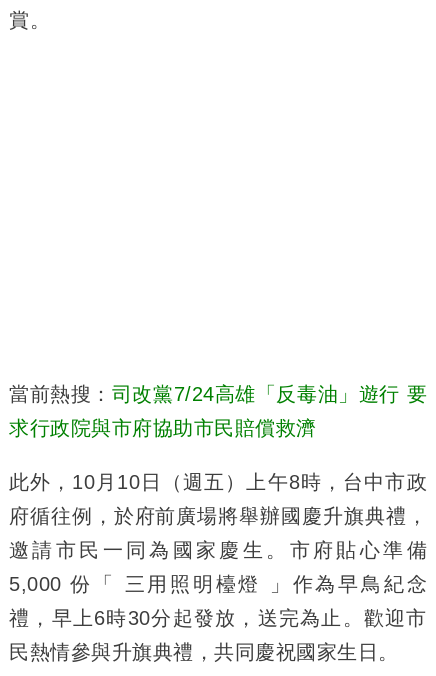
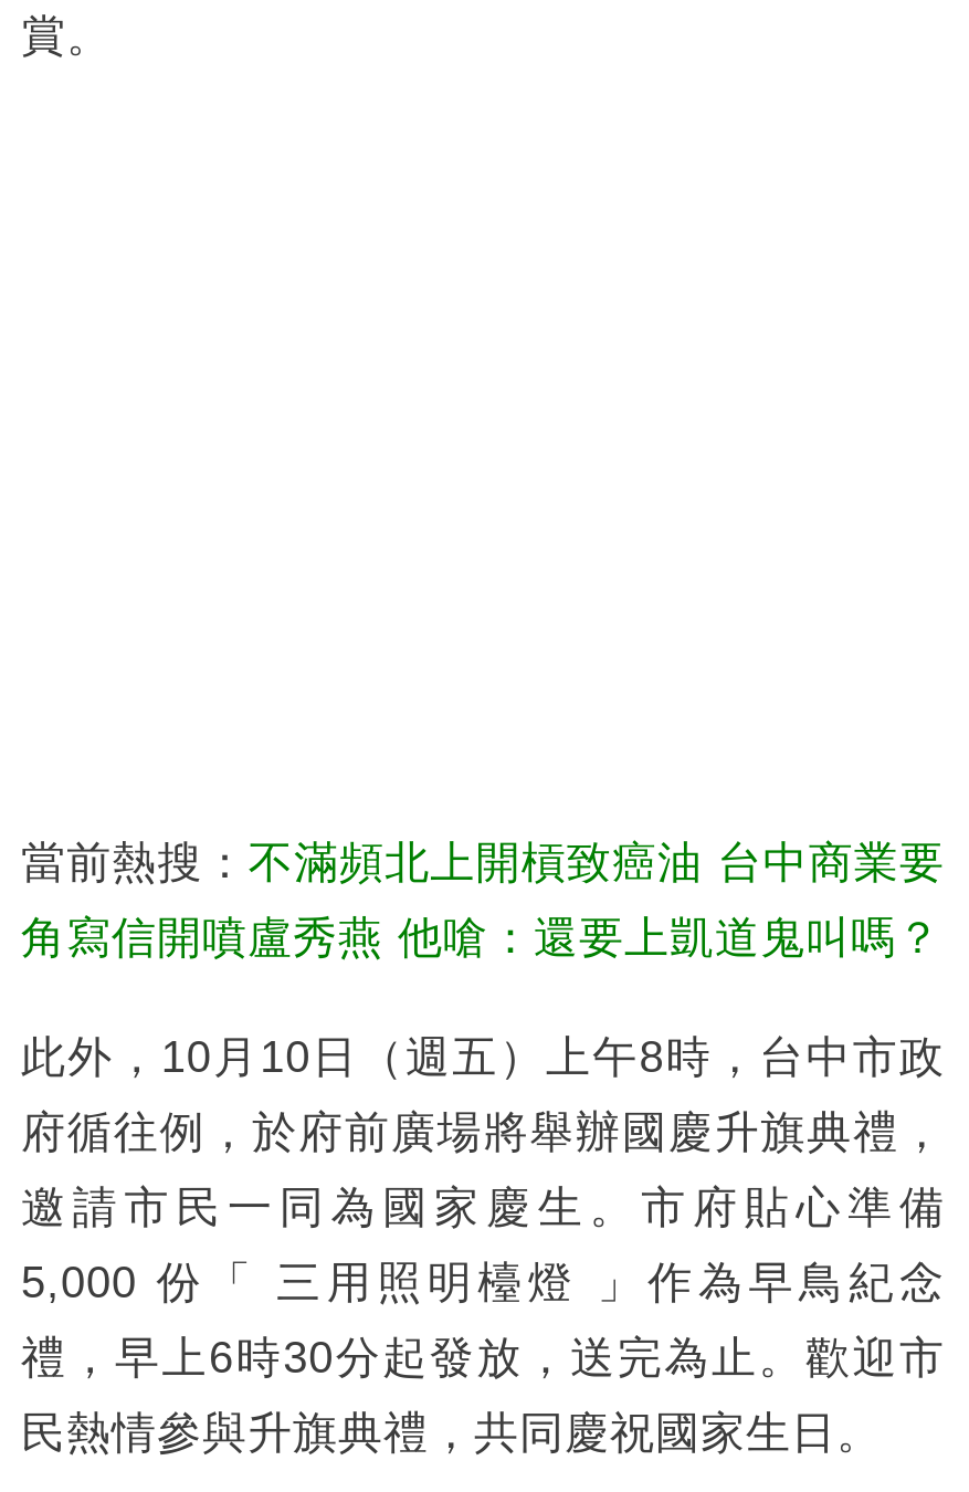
[9,383,427,405] 當前熱搜：司改黨7/24高雄「反毒油」遊行 要 -> [21,837,945,886] 當前熱搜：不滿頻北上開槓致癌油 台中商業要
[9,417,316,439] 求行政院與市府協助市民賠償救濟 -> [21,912,941,961] 角寫信開噴盧秀燕 他嗆：還要上凱道鬼叫嗎？

